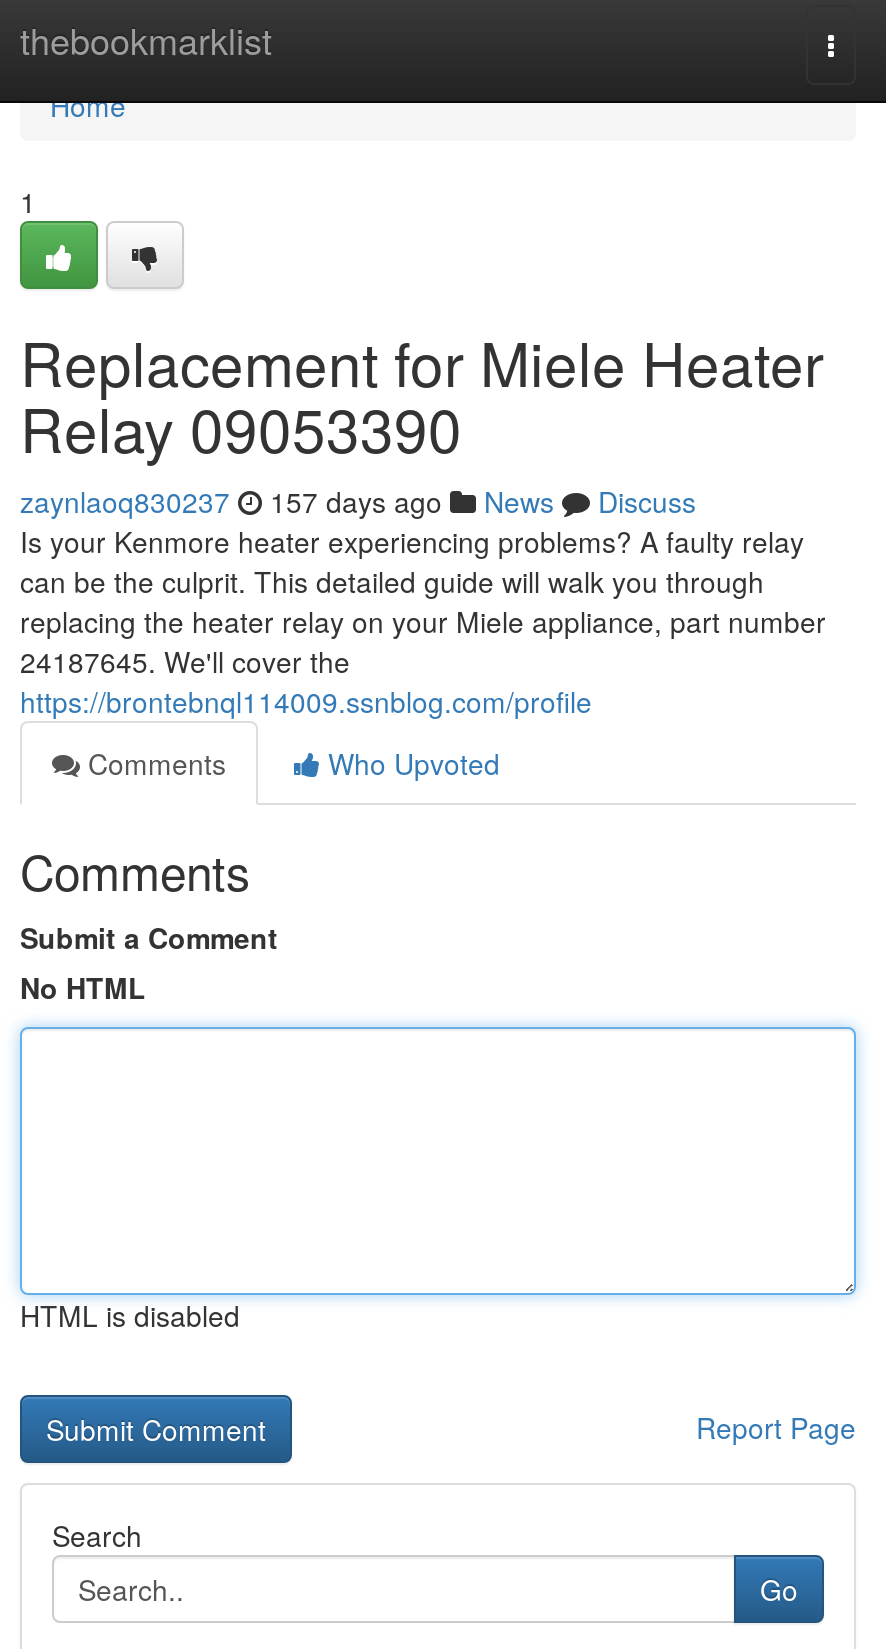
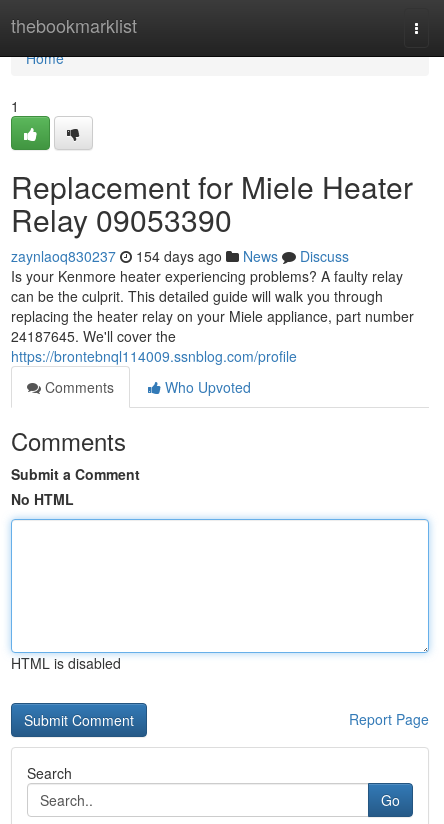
[20,481,696,521] zaynlaoq830237 157 days ago News Discuss -> [11,246,349,266] zaynlaoq830237 154 days ago News Discuss

